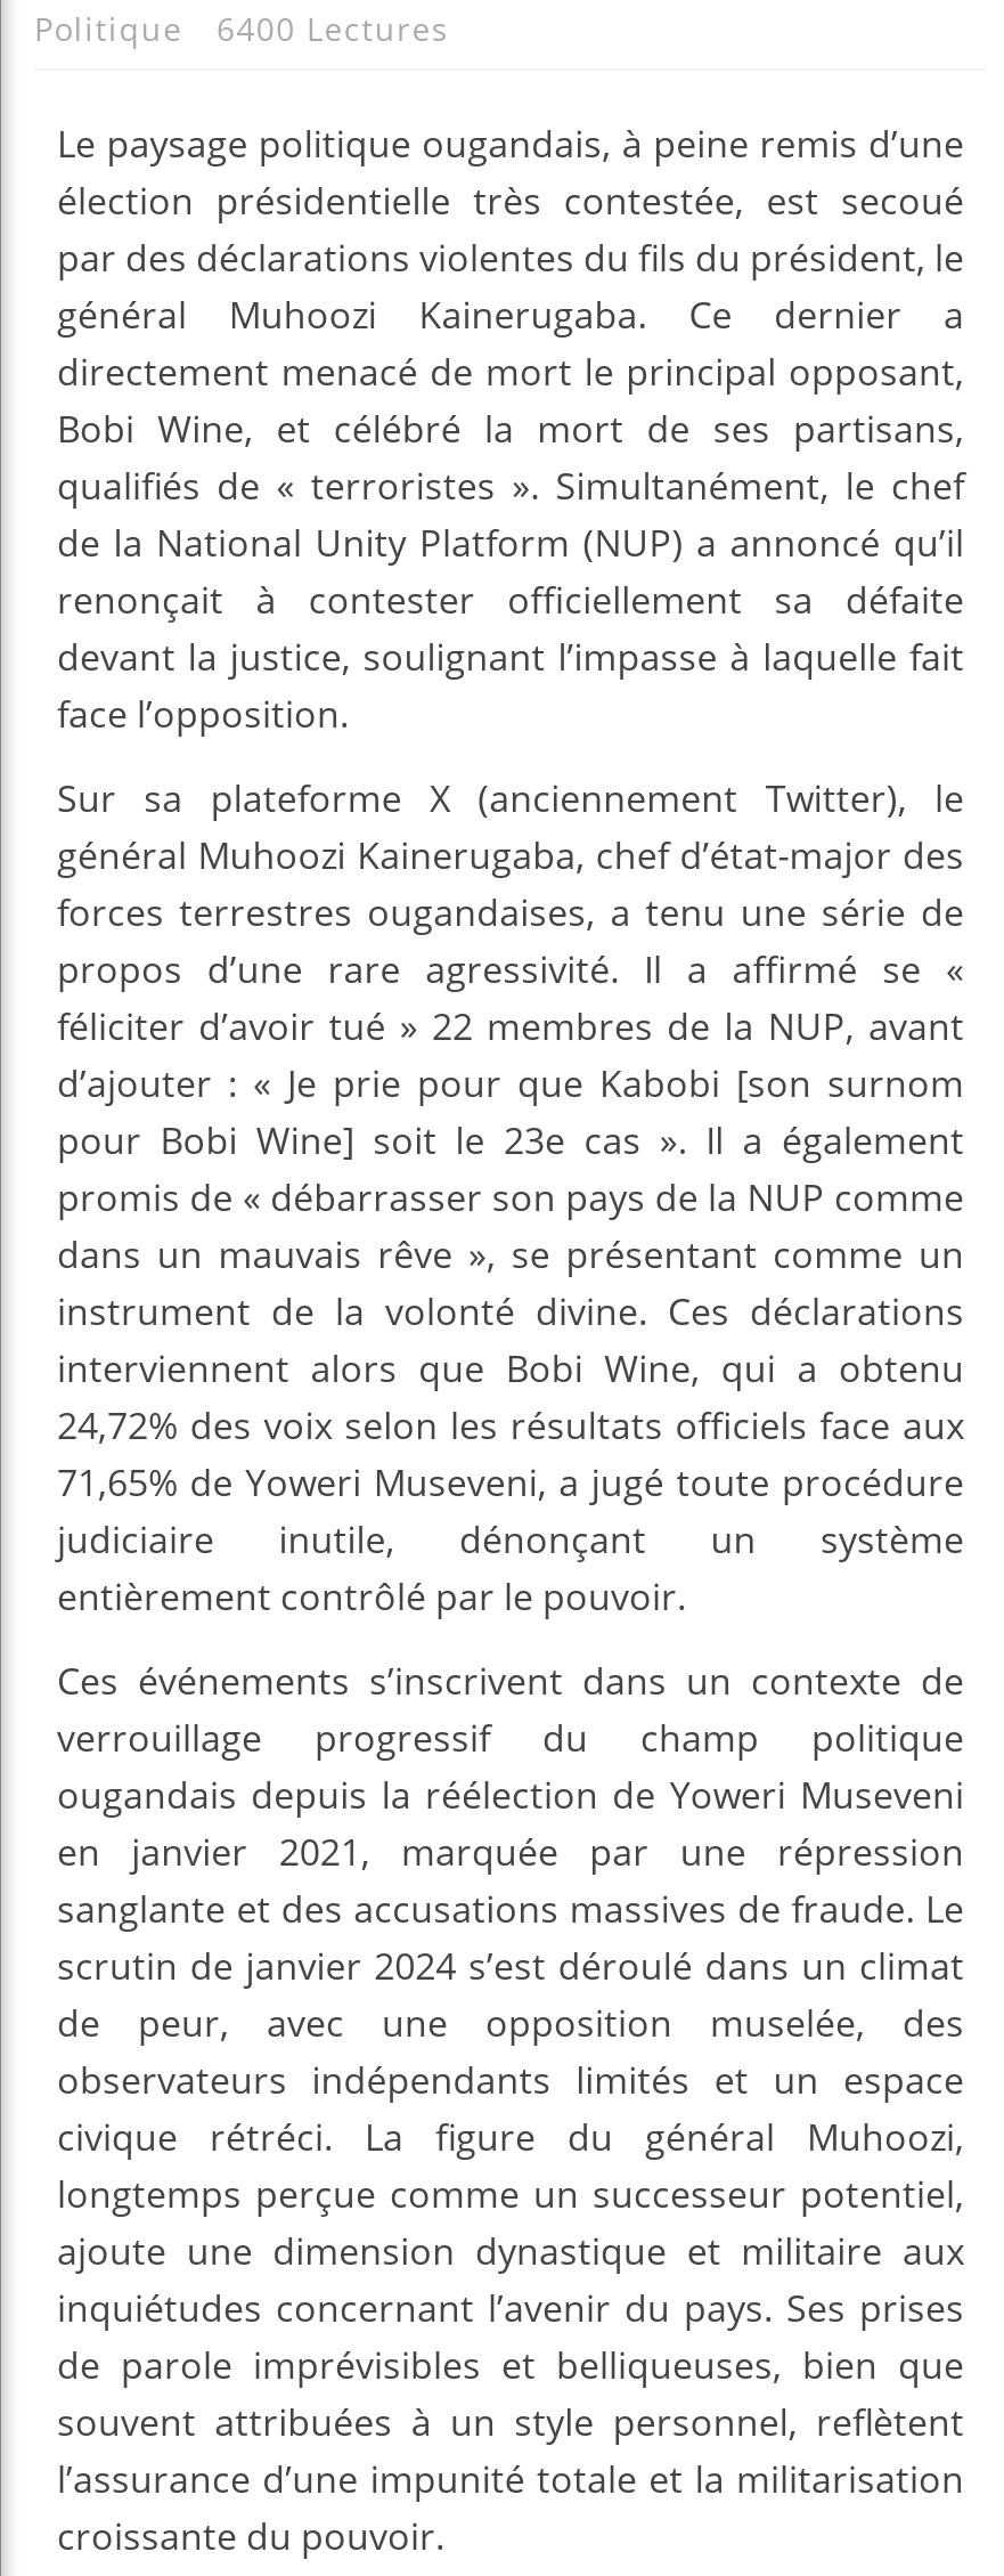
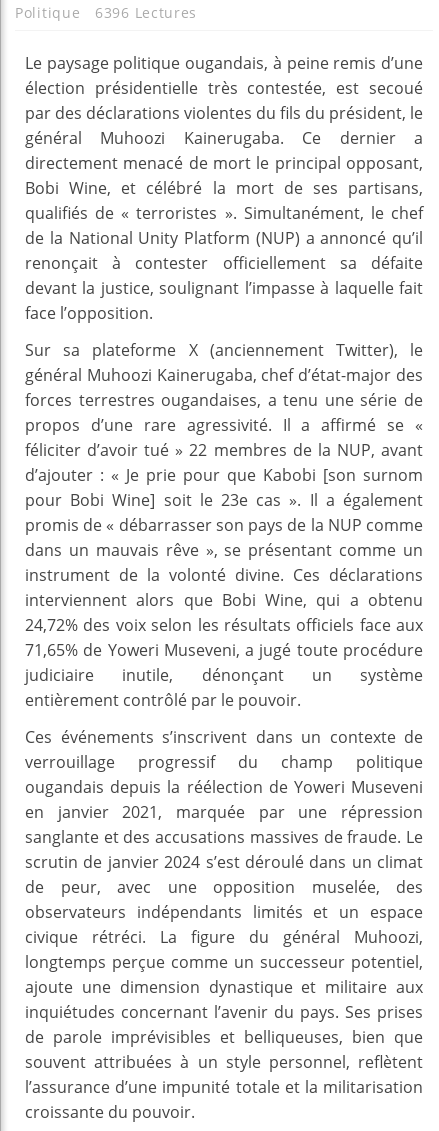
[34,6,449,49] Politique 6400 Lectures -> [15,3,197,22] Politique 6396 Lectures

